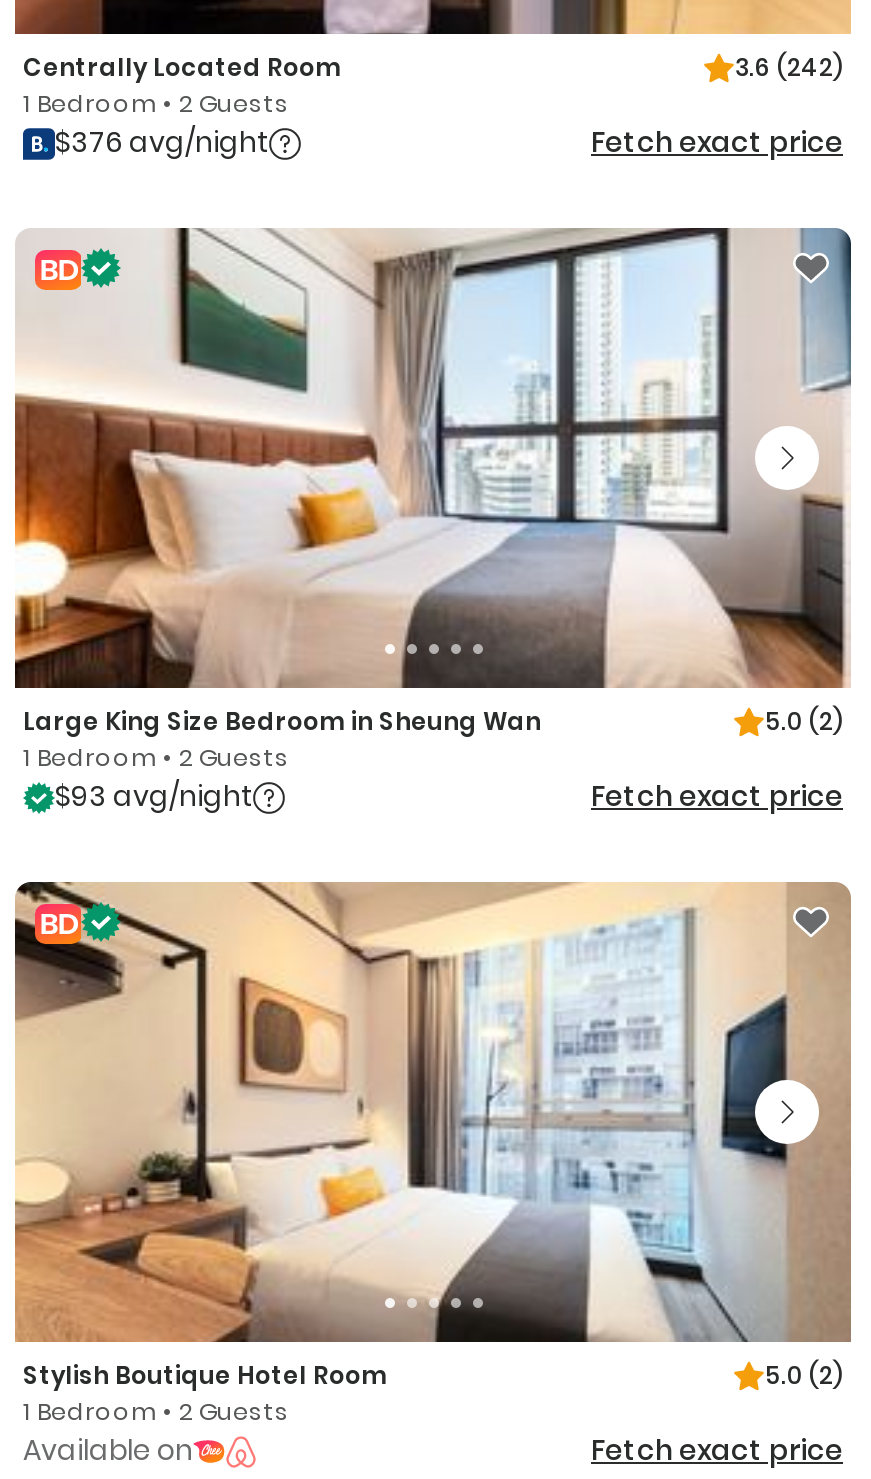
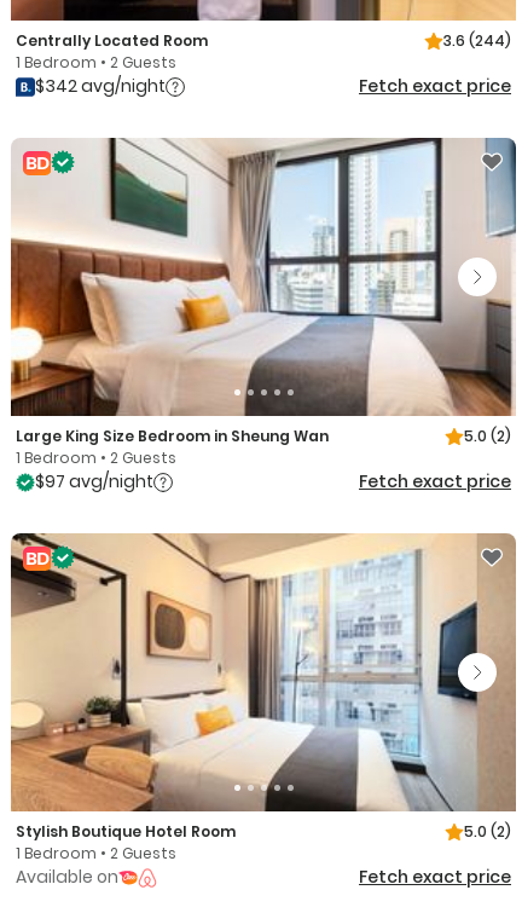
[735,50,843,84] 3.6 (242) -> [443,30,511,51] 3.6 (244)
[55,122,269,162] $376 avg/night -> [35,74,166,98] $342 avg/night
[55,776,253,816] $93 avg/night -> [35,469,153,493] $97 avg/night

